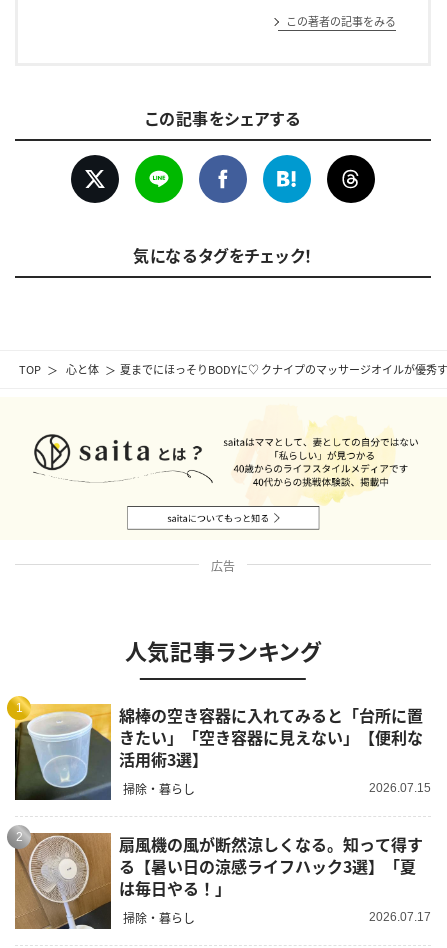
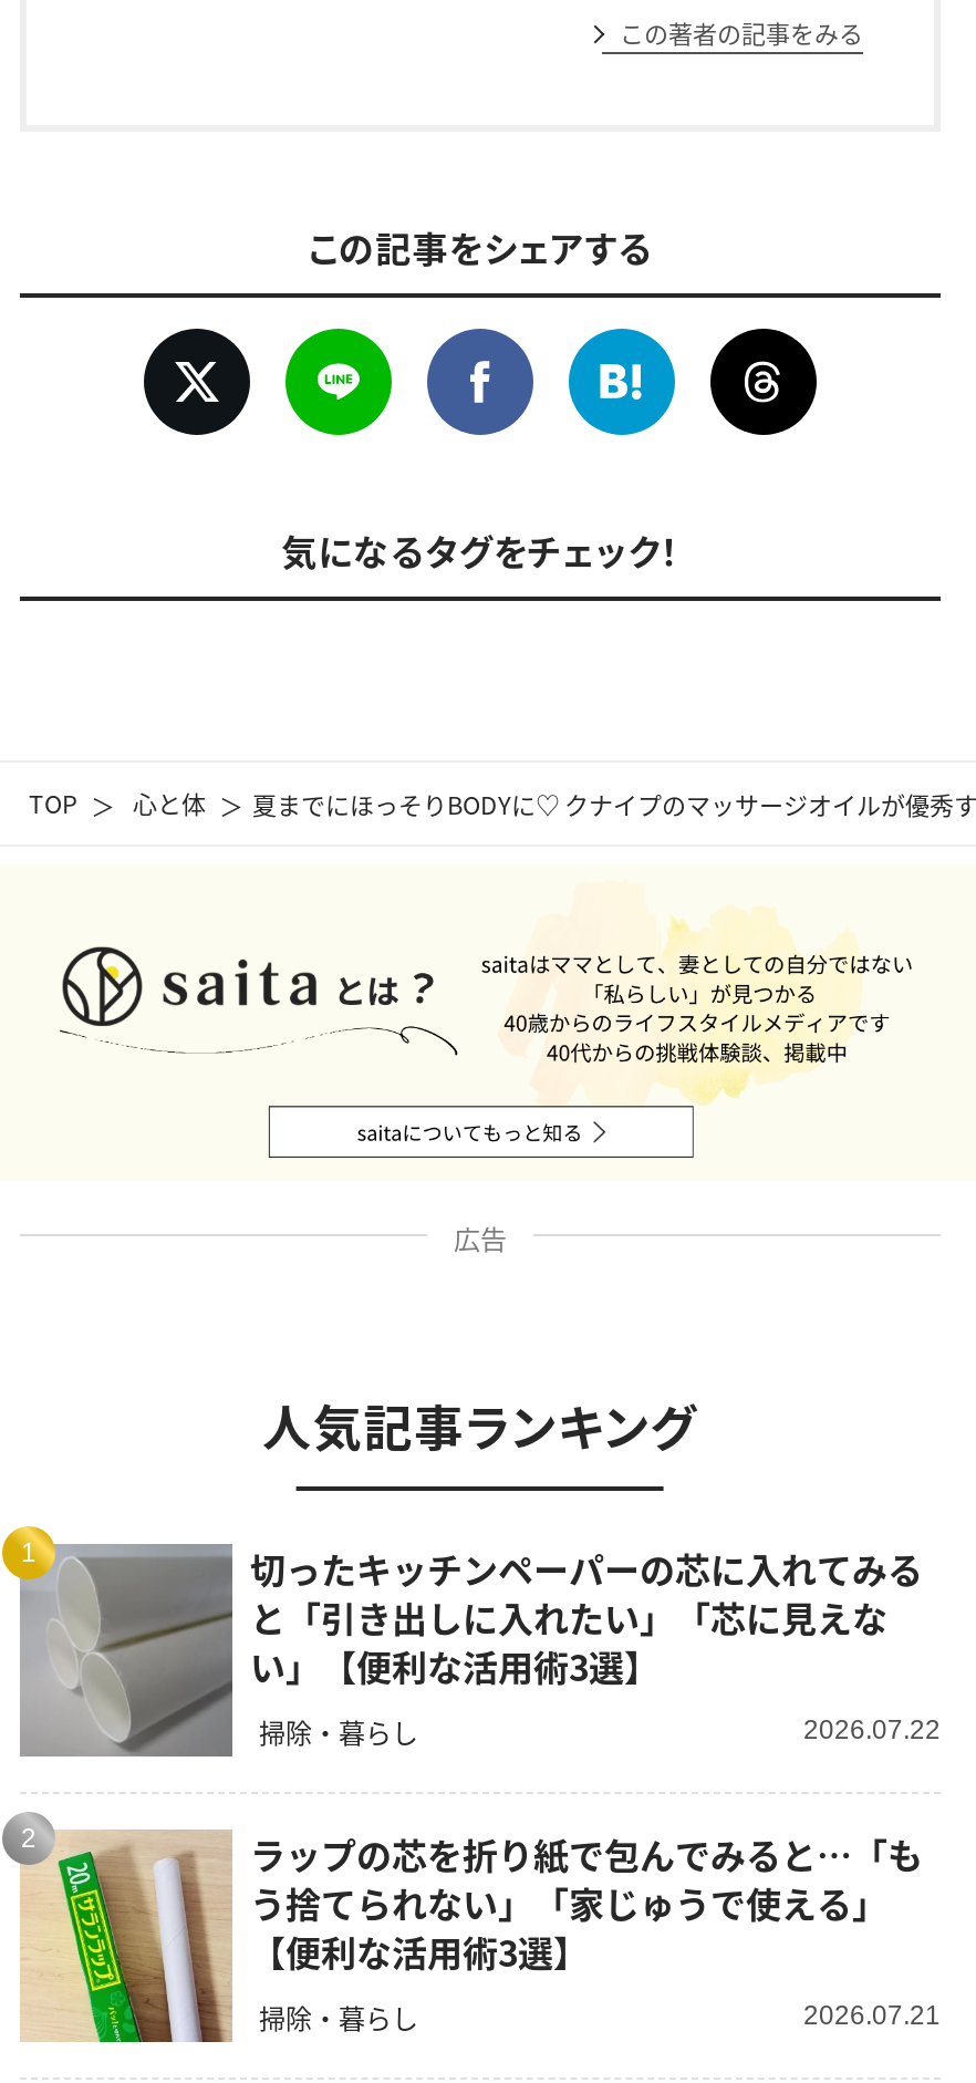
[14,703,423,800] [image] | 綿棒の空き容器に入れてみると「台所に置 | きたい」「空き容器に見えない」【便利な | 活用術3選】 -> [20,1543,923,1756] [image] | 切ったキッチンペーパーの芯に入れてみる | と「引き出しに入れたい」「芯に見えな | い」【便利な活用術3選】
[369,781,431,795] 2026.07.15 -> [803,1714,941,1745] 2026.07.22
[15,832,423,930] [image] | 扇風機の風が断然涼しくなる。知って得す | る【暑い日の涼感ライフハック3選】「夏 | は毎日やる！」 -> [22,1828,923,2044] [image] | ラップの芯を折り紙で包んでみると…「も | う捨てられない」「家じゅうで使える」 | 【便利な活用術3選】
[369,910,431,924] 2026.07.17 -> [803,2000,941,2031] 2026.07.21

